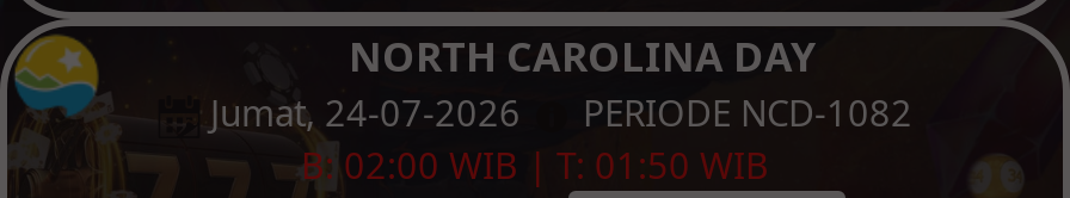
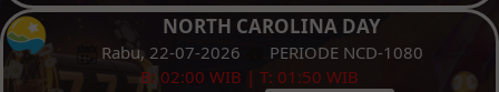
[210,88,912,135] Jumat, 24-07-2026 | PERIODE NCD-1082 -> [101,41,423,63] Rabu, 22-07-2026 | PERIODE NCD-1080

